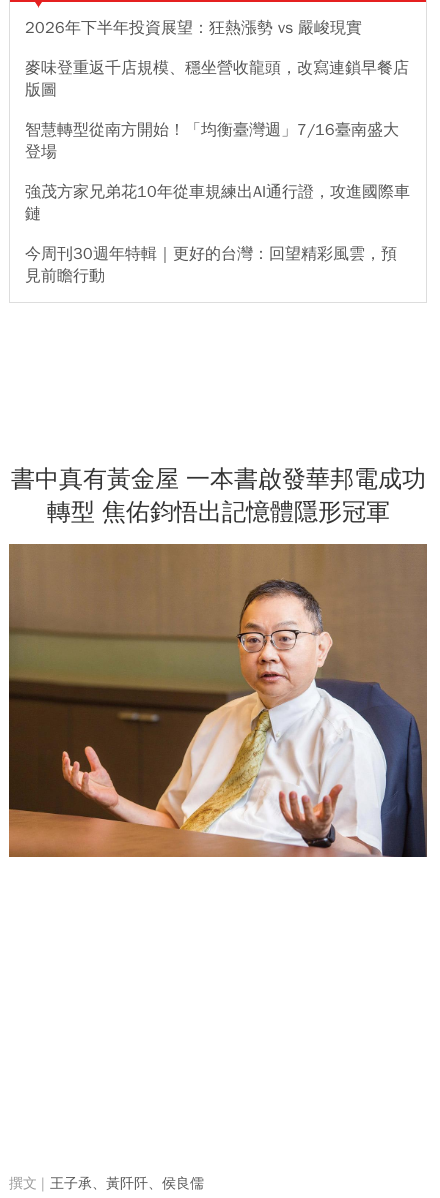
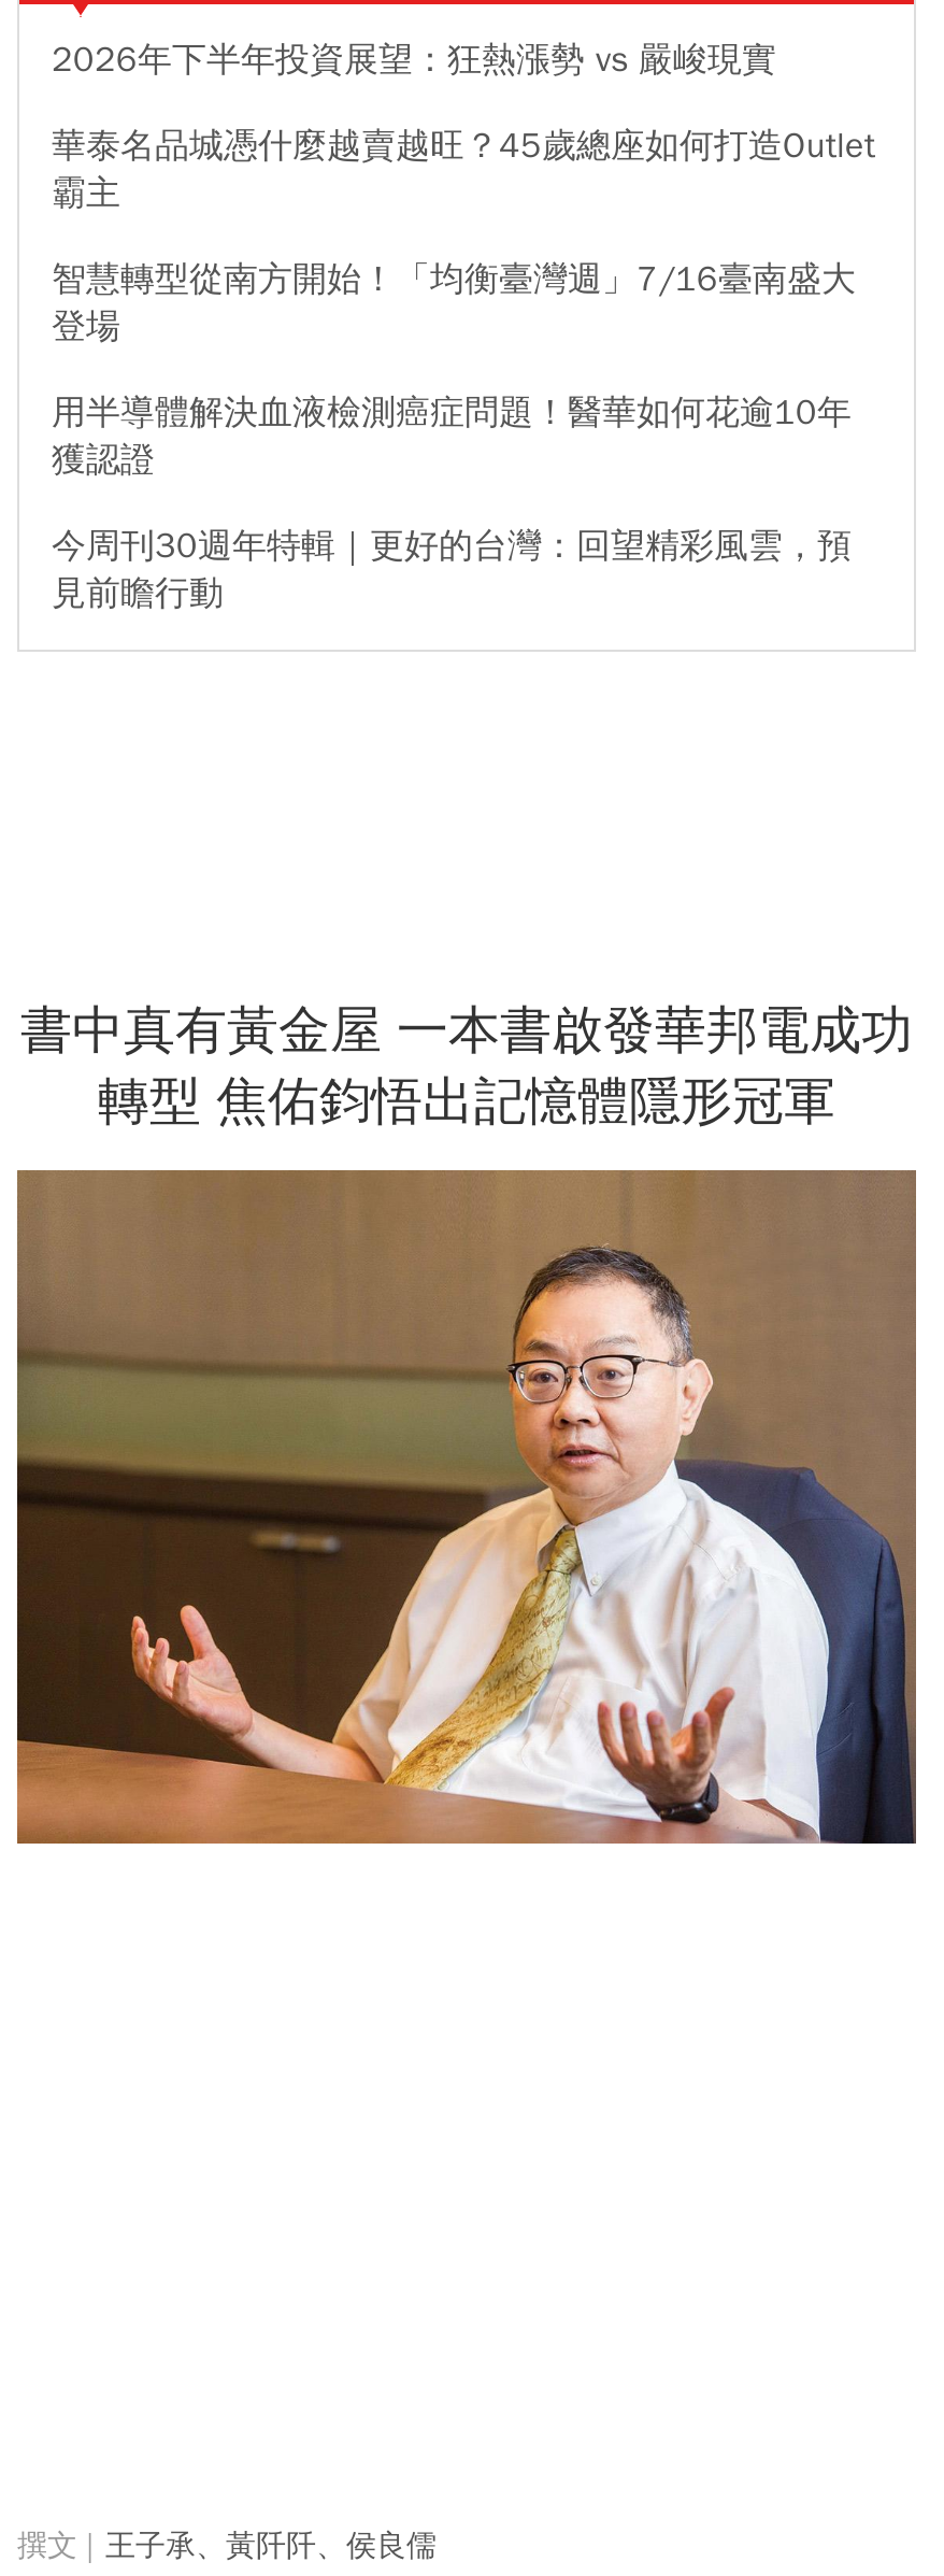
[25,58,409,100] 麥味登重返千店規模、穩坐營收龍頭，改寫連鎖早餐店 | 版圖 -> [52,125,875,215] 華泰名品城憑什麼越賣越旺？45歲總座如何打造Outlet | 霸主
[25,182,410,224] 強茂方家兄弟花10年從車規練出AI通行證，攻進國際車 | 鏈 -> [52,391,852,482] 用半導體解決血液檢測癌症問題！醫華如何花逾10年 | 獲認證

